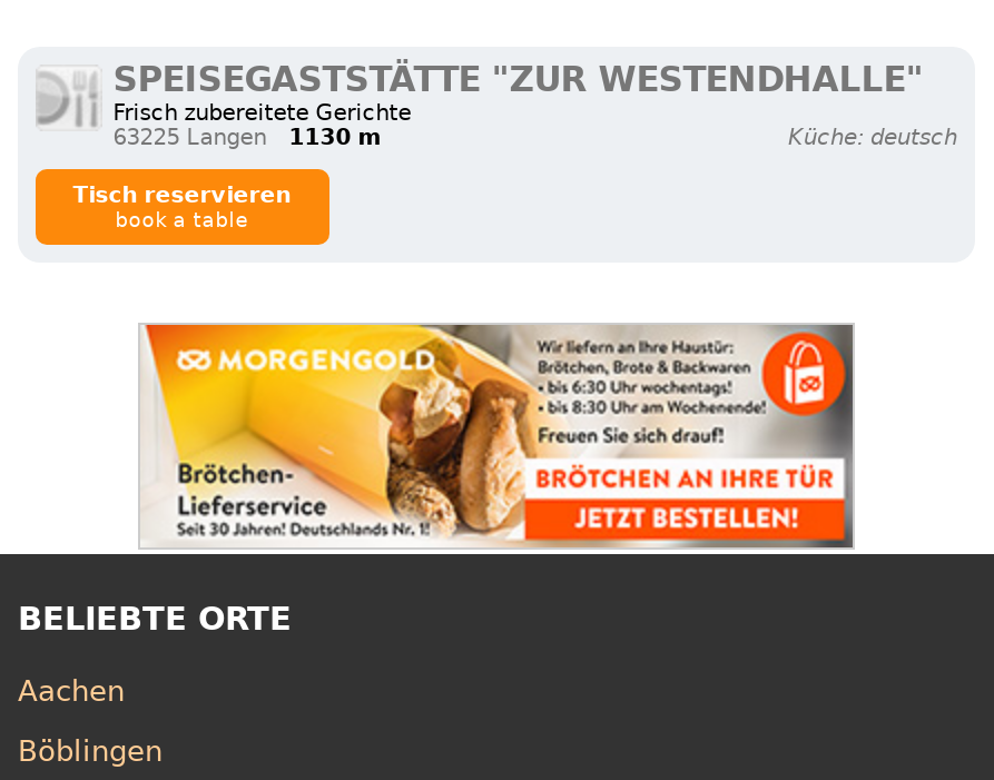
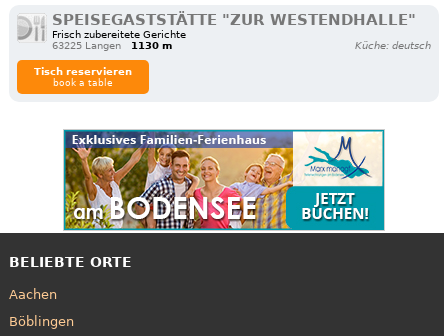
[140,323,855,550] [image] -> [63,129,385,231] [image]

